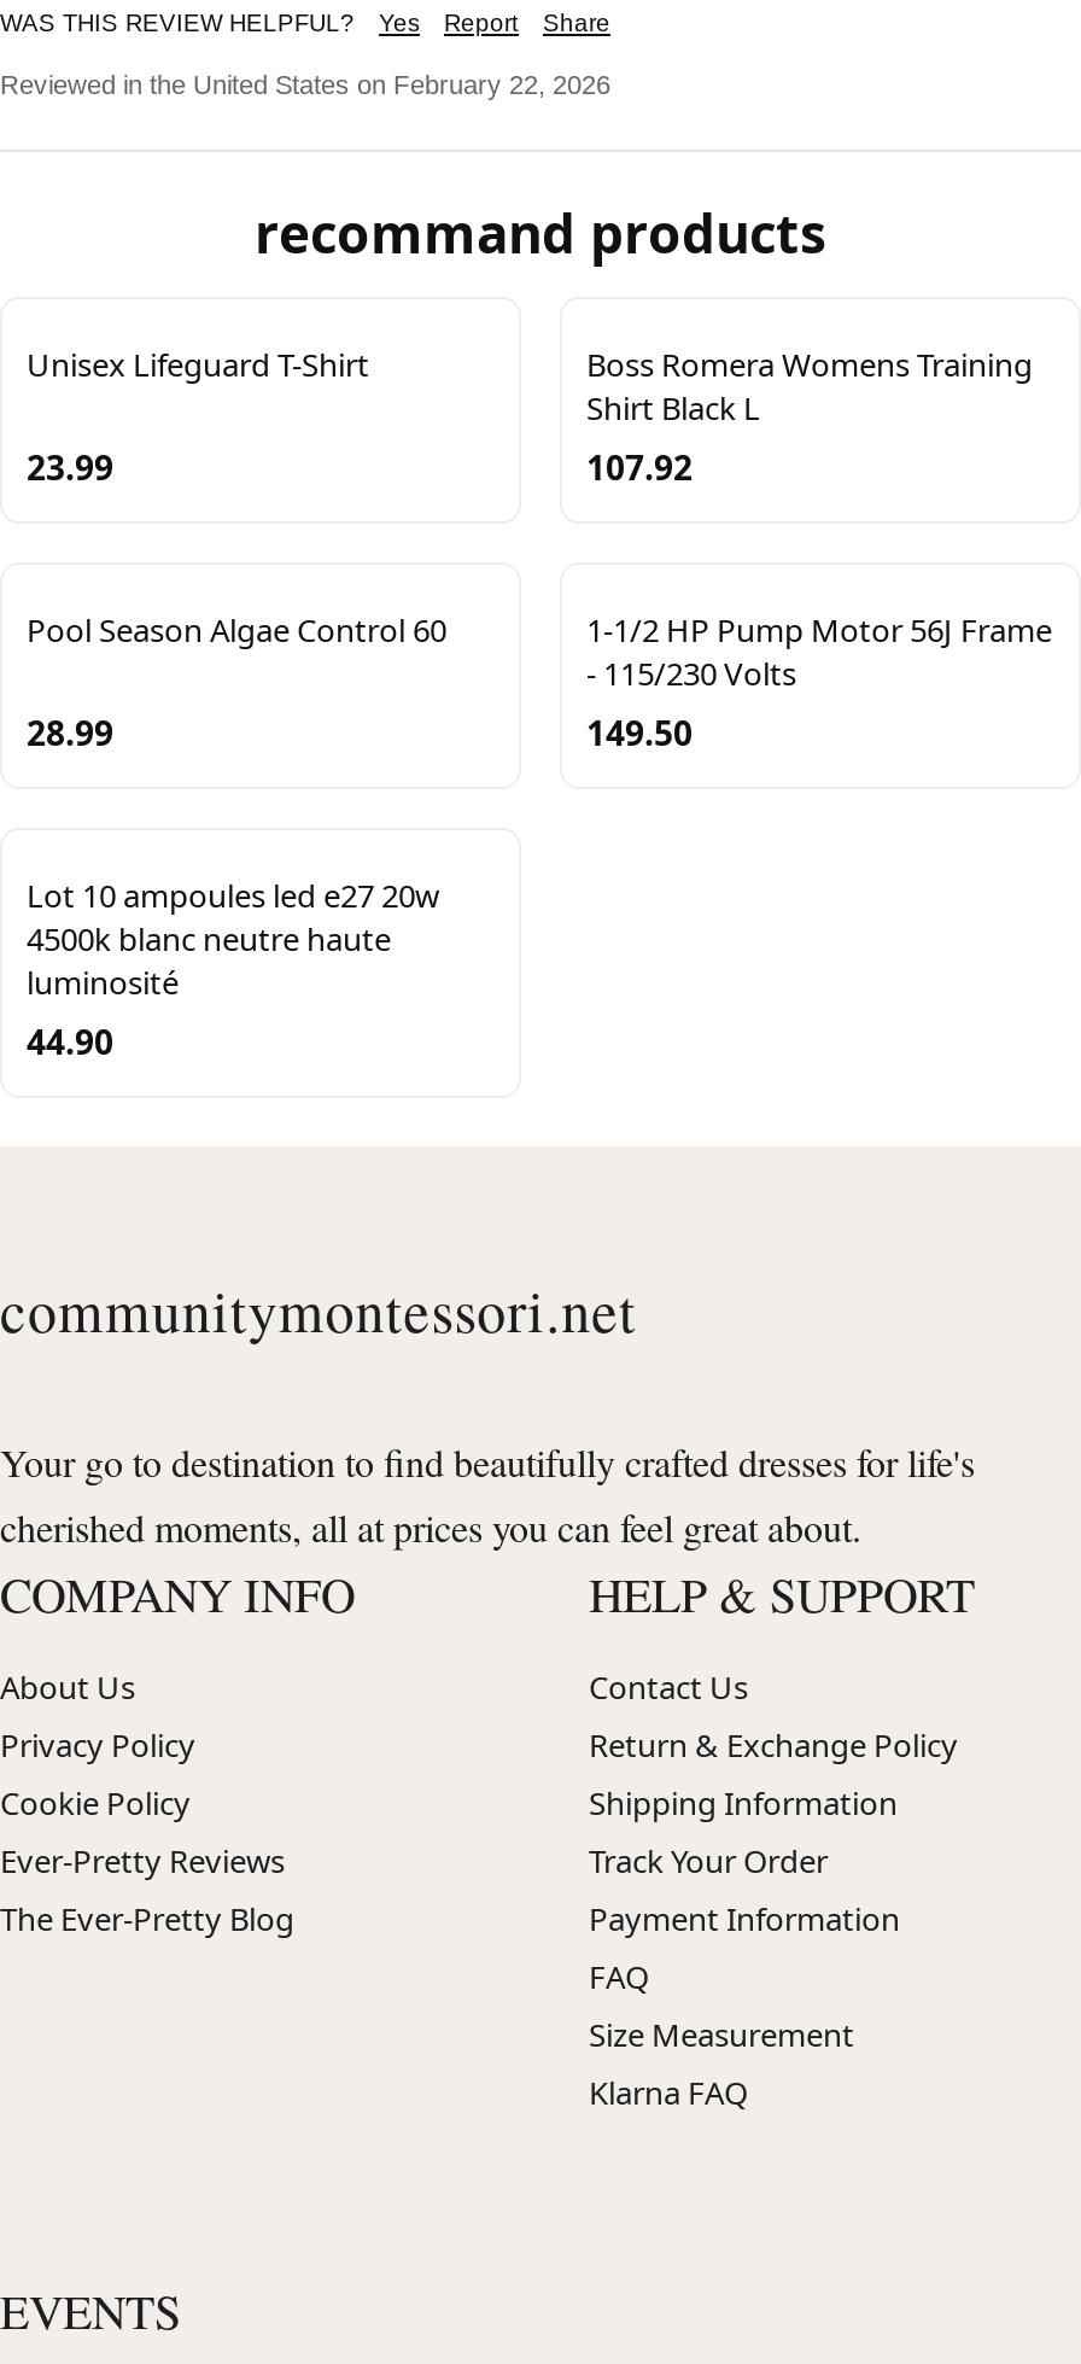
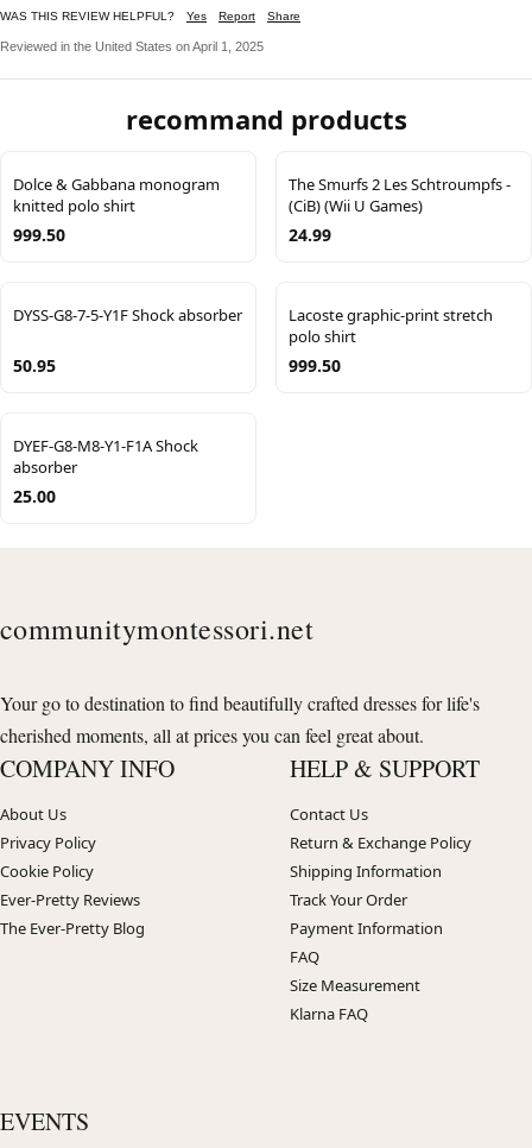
[0,71,610,100] Reviewed in the United States on February 22, 2026 -> [0,40,264,54] Reviewed in the United States on April 1, 2025
[27,343,369,491] Unisex Lifeguard T-Shirt | 23.99 -> [13,174,220,246] Dolce & Gabbana monogram | knitted polo shirt | 999.50
[586,343,1033,491] Boss Romera Womens Training | Shirt Black L | 107.92 -> [289,174,511,246] The Smurfs 2 Les Schtroumpfs - | (CiB) (Wii U Games) | 24.99
[27,609,446,756] Pool Season Algae Control 60 | 28.99 -> [13,305,242,377] DYSS-G8-7-5-Y1F Shock absorber | 50.95
[586,609,1052,756] 1-1/2 HP Pump Motor 56J Frame | - 115/230 Volts | 149.50 -> [289,305,493,377] Lacoste graphic-print stretch | polo shirt | 999.50
[27,874,439,1065] Lot 10 ampoules led e27 20w | 4500k blanc neutre haute | luminosité | 44.90 -> [13,435,198,508] DYEF-G8-M8-Y1-F1A Shock | absorber | 25.00

